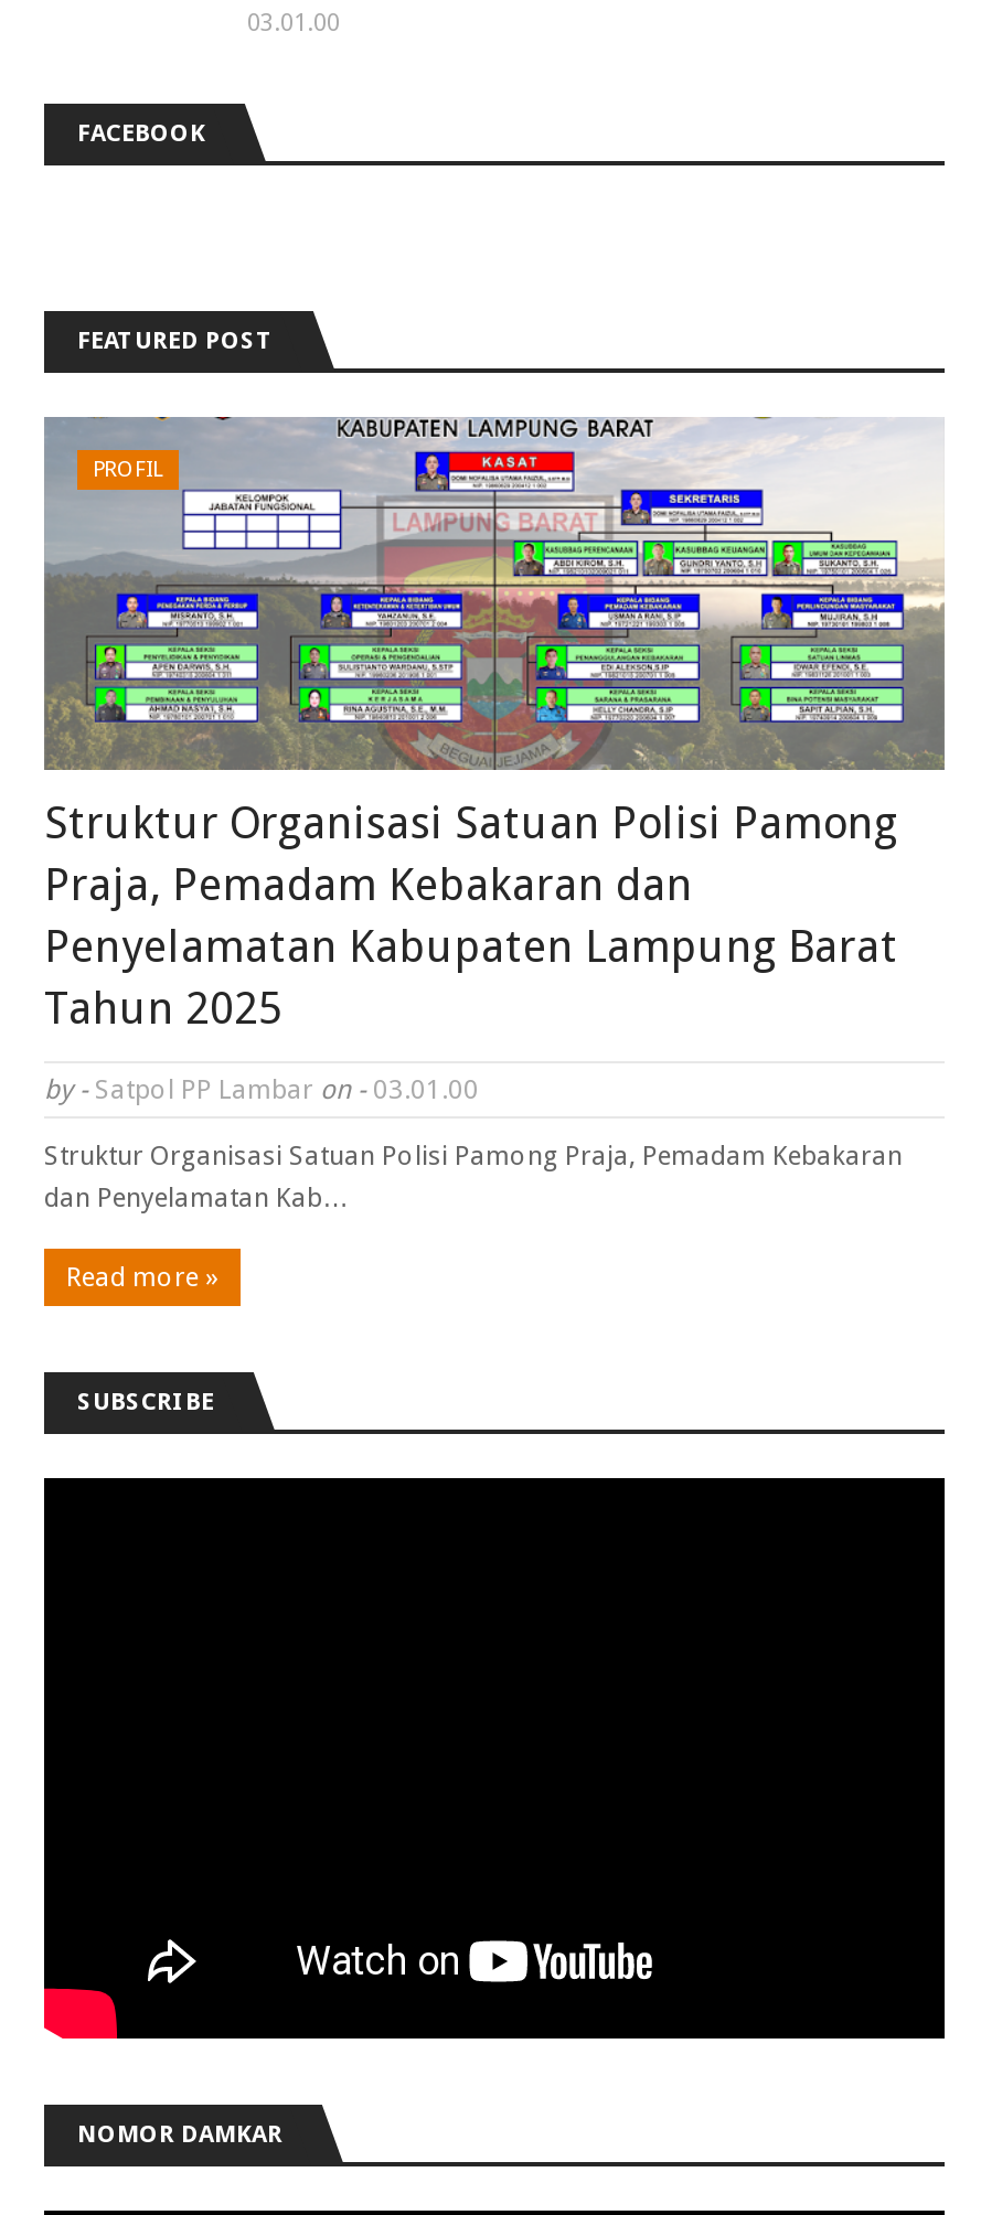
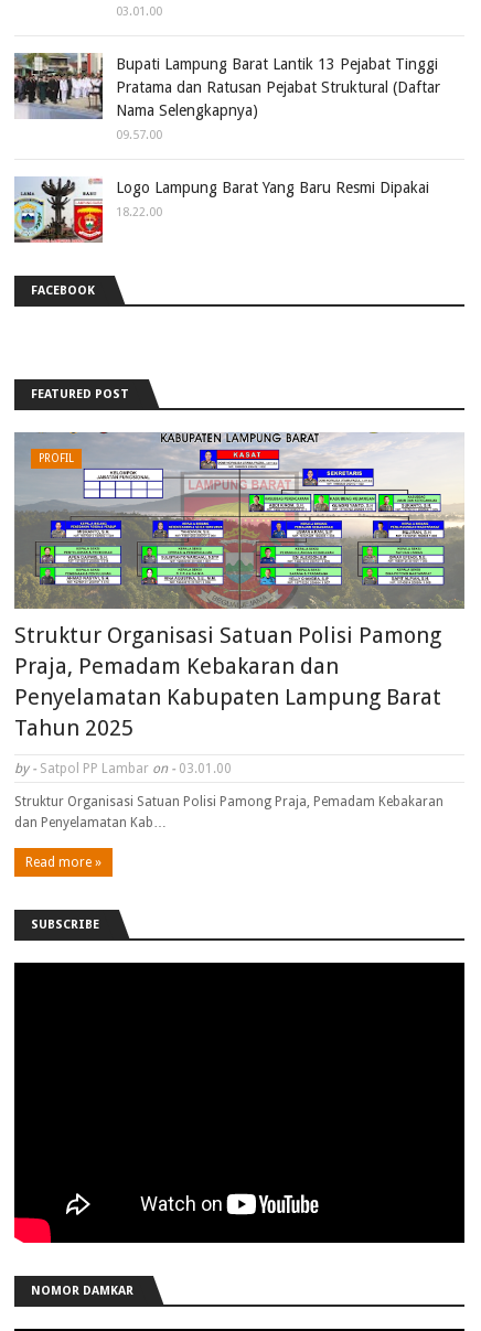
none -> [13,52,440,219] [image] | Bupati Lampung Barat Lantik 13 Pejabat Tinggi | Pratama dan Ratusan Pejabat Struktural (Daftar | Nama Selengkapnya) | 09.57.00 | Logo Lampung Barat Yang Baru Resmi Dipakai | 18.22.00
none -> [13,176,104,244] [image]

